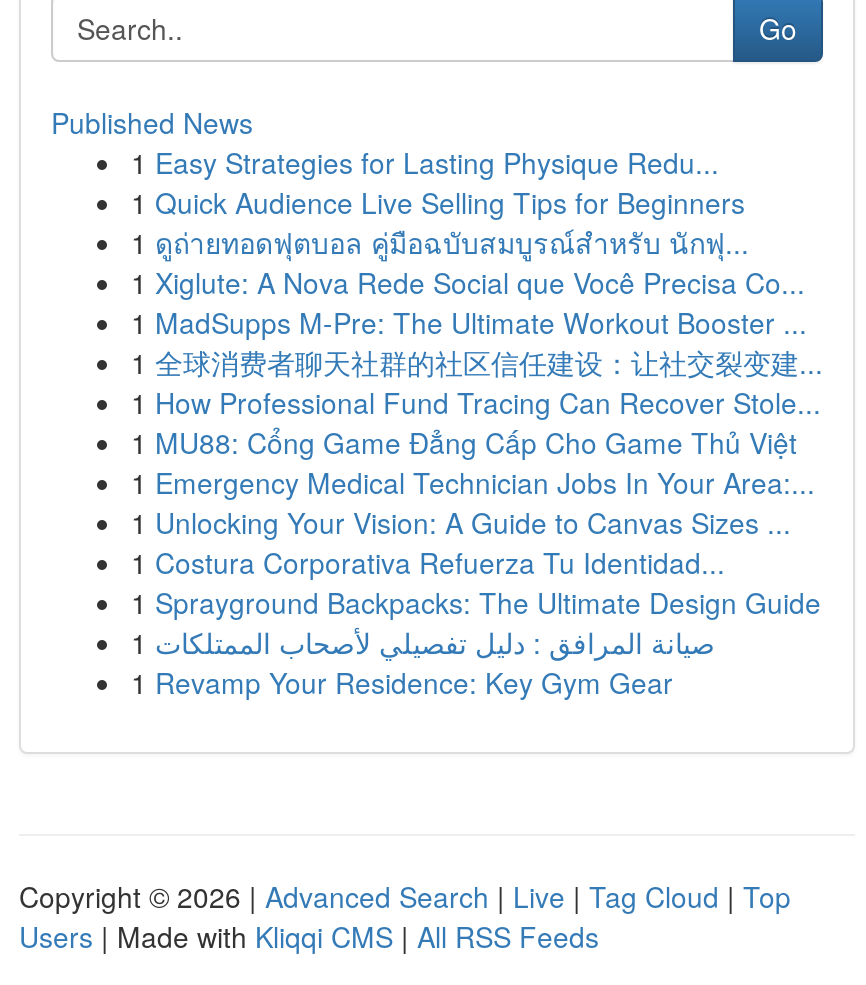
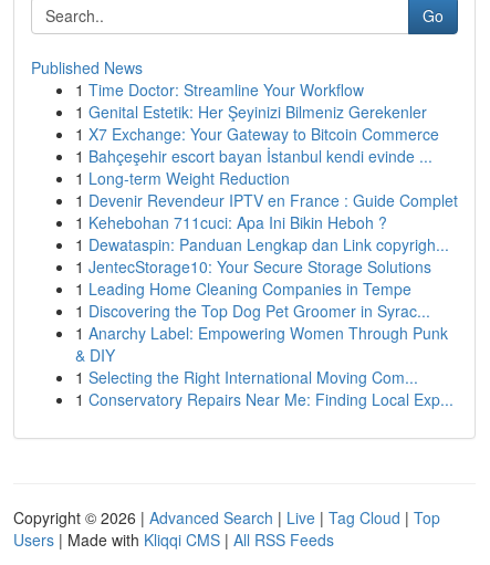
[131,142,823,702] 1 Easy Strategies for Lasting Physique Redu... | 1 Quick Audience Live Selling Tips for Beginners | 1 ดูถ่ายทอดฟุตบอล คู่มือฉบับสมบูรณ์สำหรับ นักฟุ... | 1 Xiglute: A Nova Rede Social que Você Precisa Co... | 1 MadSupps M-Pre: The Ultimate Workout Booster ... | 1 全球消费者聊天社群的社区信任建设：让社交裂变建... | 1 How Professional Fund Tracing Can Recover Stole... | 1 MU88: Cổng Game Đẳng Cấp Cho Game Thủ Việt | 1 Emergency Medical Technician Jobs In Your Area:... | 1 Unlocking Your Vision: A Guide to Canvas Sizes ... | 1 Costura Corporativa Refuerza Tu Identidad... | 1 Sprayground Backpacks: The Ultimate Design Guide | 1 صيانة المرافق : دليل تفصيلي لأصحاب الممتلكات | 1 Revamp Your Residence: Key Gym Gear -> [75,79,458,410] 1 Time Doctor: Streamline Your Workflow | 1 Genital Estetik: Her Şeyinizi Bilmeniz Gerekenler | 1 X7 Exchange: Your Gateway to Bitcoin Commerce | 1 Bahçeşehir escort bayan İstanbul kendi evinde ... | 1 Long-term Weight Reduction | 1 Devenir Revendeur IPTV en France : Guide Complet | 1 Kehebohan 711cuci: Apa Ini Bikin Heboh ? | 1 Dewataspin: Panduan Lengkap dan Link copyrigh... | 1 JentecStorage10: Your Secure Storage Solutions | 1 Leading Home Cleaning Companies in Tempe | 1 Discovering the Top Dog Pet Groomer in Syrac... | 1 Anarchy Label: Empowering Women Through Punk | & DIY | 1 Selecting the Right International Moving Com... | 1 Conservatory Repairs Near Me: Finding Local Exp...

